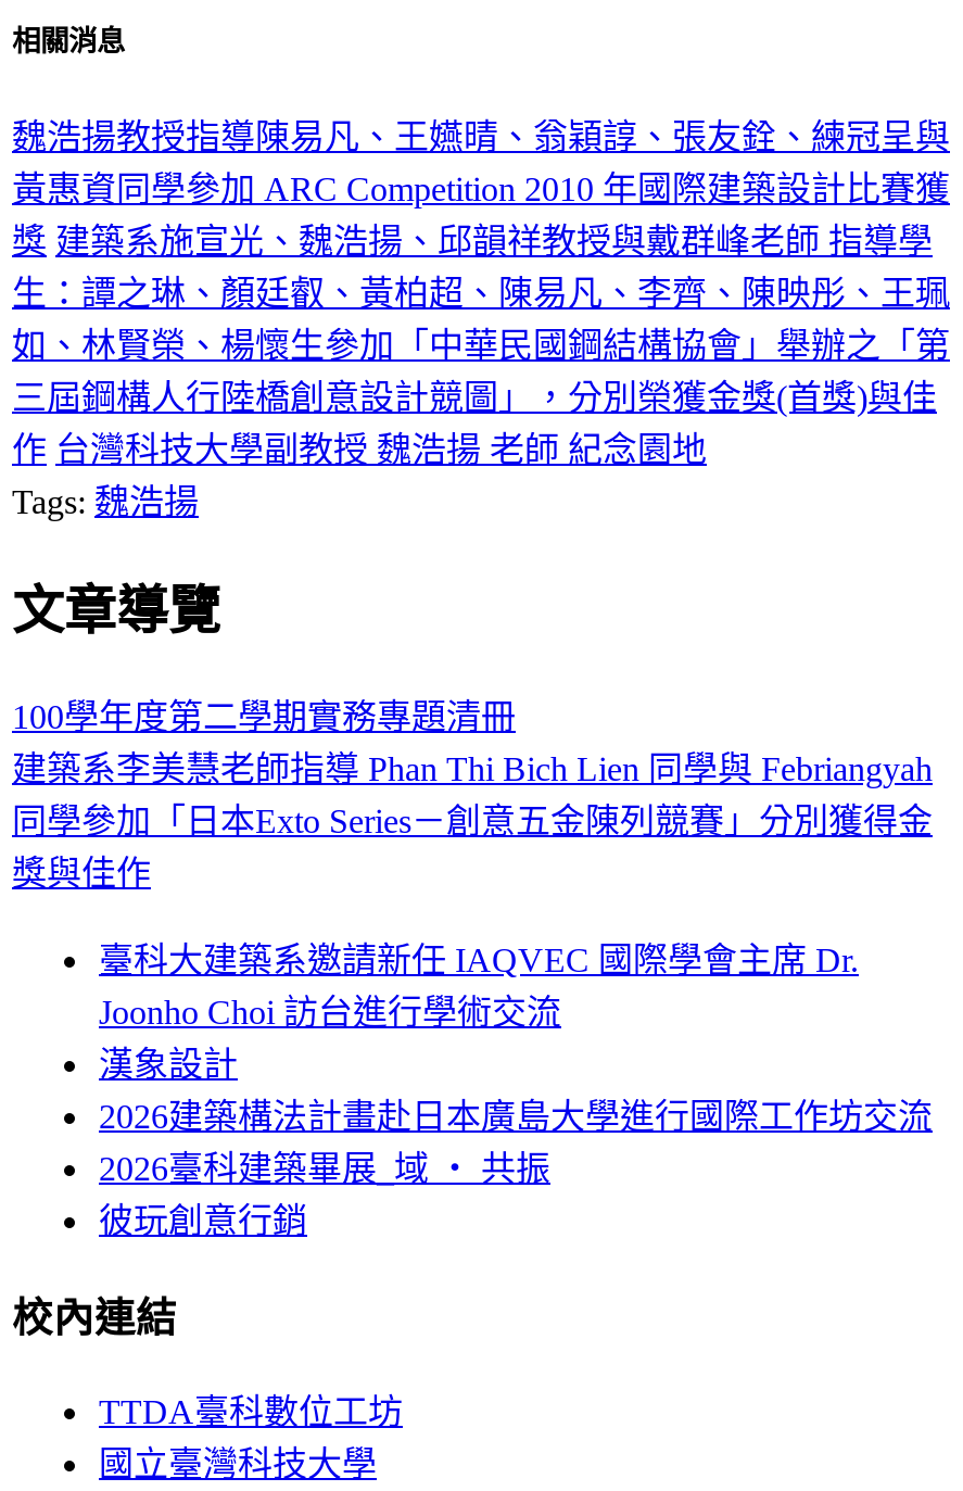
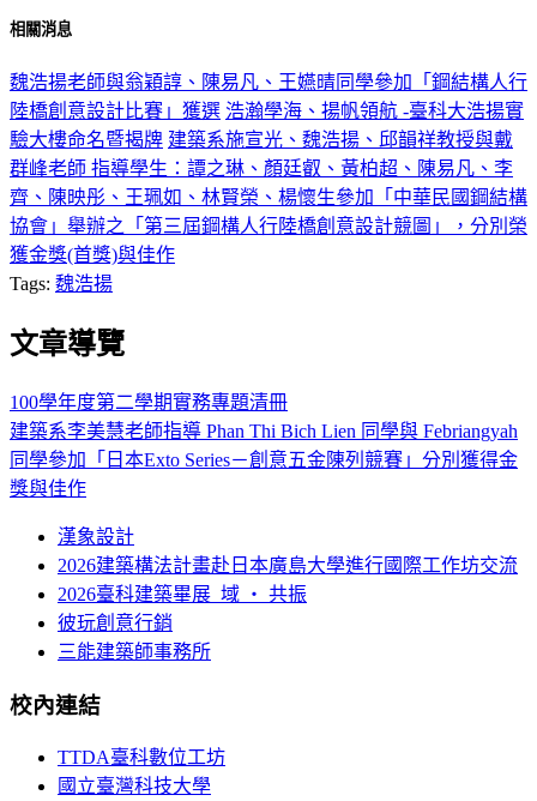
[12,118,950,468] 魏浩揚教授指導陳易凡、王嬿晴、翁穎諄、張友銓、練冠呈與 | 黃惠資同學參加 ARC Competition 2010 年國際建築設計比賽獲 | 獎 建築系施宣光、魏浩揚、邱韻祥教授與戴群峰老師 指導學 | 生：譚之琳、顏廷叡、黃柏超、陳易凡、李齊、陳映彤、王珮 | 如、林賢榮、楊懷生參加「中華民國鋼結構協會」舉辦之「第 | 三屆鋼構人行陸橋創意設計競圖」，分別榮獲金獎(首獎)與佳 | 作 台灣科技大學副教授 魏浩揚 老師 紀念園地 -> [10,72,527,265] 魏浩揚老師與翁穎諄、陳易凡、王嬿晴同學參加「鋼結構人行 | 陸橋創意設計比賽」獲選 浩瀚學海、揚帆領航 -臺科大浩揚實 | 驗大樓命名暨揭牌 建築系施宣光、魏浩揚、邱韻祥教授與戴 | 群峰老師 指導學生：譚之琳、顏廷叡、黃柏超、陳易凡、李 | 齊、陳映彤、王珮如、林賢榮、楊懷生參加「中華民國鋼結構 | 協會」舉辦之「第三屆鋼構人行陸橋創意設計競圖」，分別榮 | 獲金獎(首獎)與佳作
[99,941,859,1030] 臺科大建築系邀請新任 IAQVEC 國際學會主席 Dr. | Joonho Choi 訪台進行學術交流 -> none
moved [99,1045,933,1239] -> [58,526,518,633]: 漢象設計 | 2026建築構法計畫赴日本廣島大學進行國際工作坊交流 | 2026臺科建築畢展_域 ‧ 共振 | 彼玩創意行銷
none -> [58,641,211,662] 三能建築師事務所

